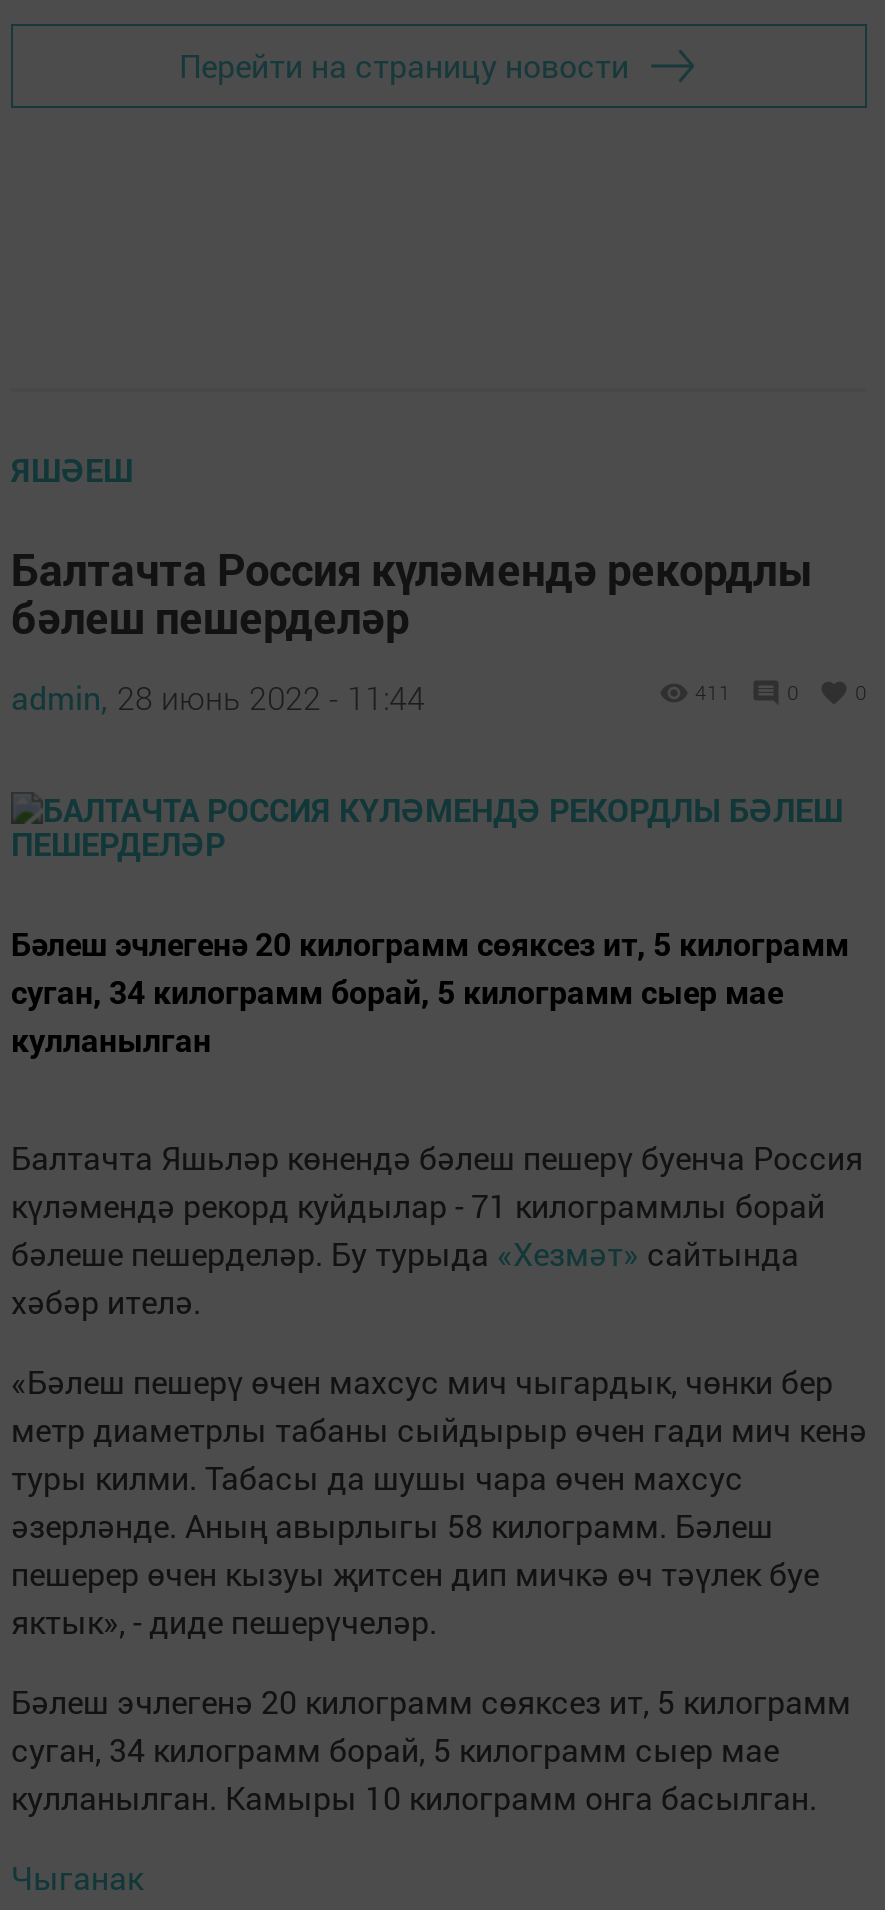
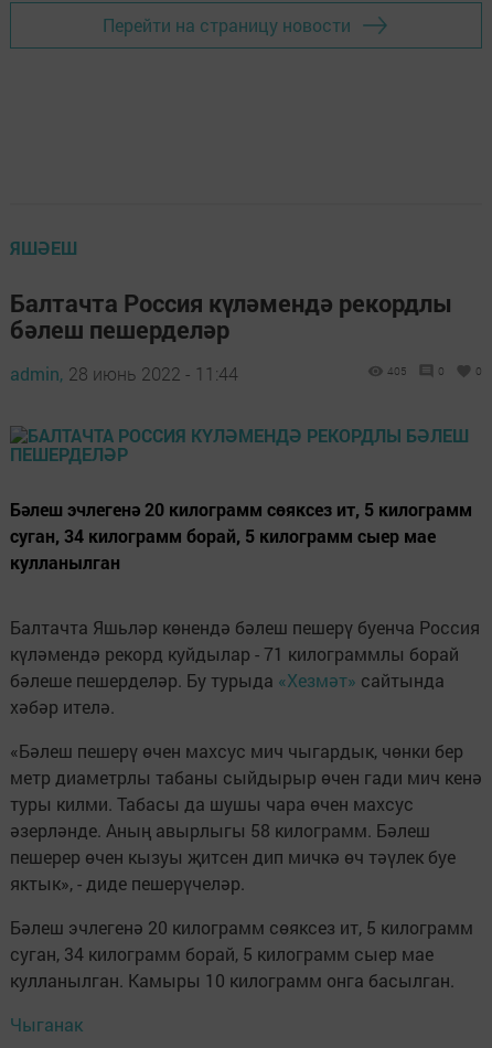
[695,680,731,706] 411 -> [387,364,407,378] 405

